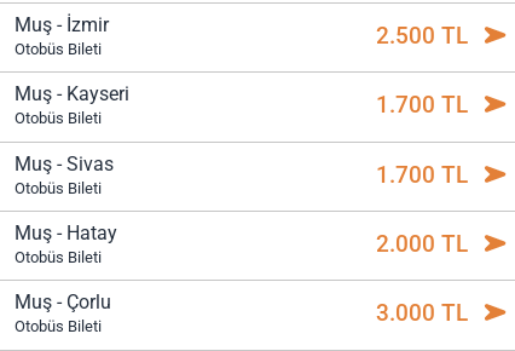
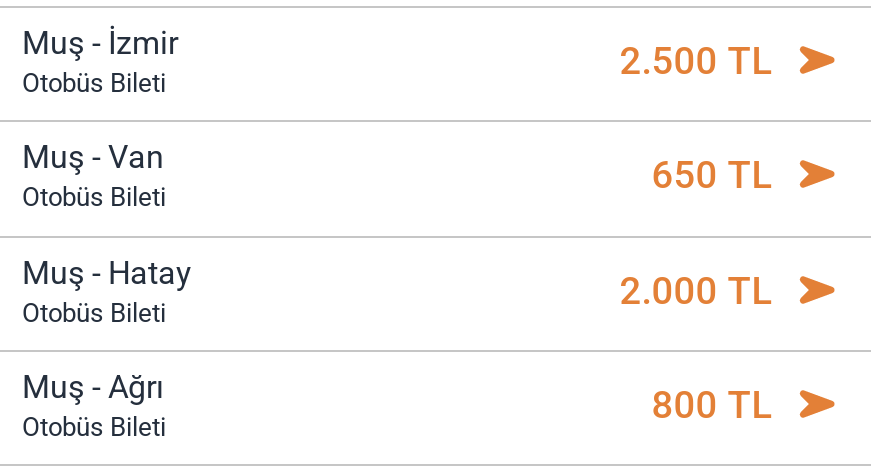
[15,83,129,106] Muş - Kayseri -> [22,139,164,177] Muş - Van
[15,91,467,197] 1.700 TL | Muş - Sivas | Otobüs Bileti | 1.700 TL -> [651,153,771,199] 650 TL
[15,291,111,314] Muş - Çorlu -> [22,368,164,406] Muş - Ağrı
[376,299,467,327] 3.000 TL -> [651,382,771,428] 800 TL

